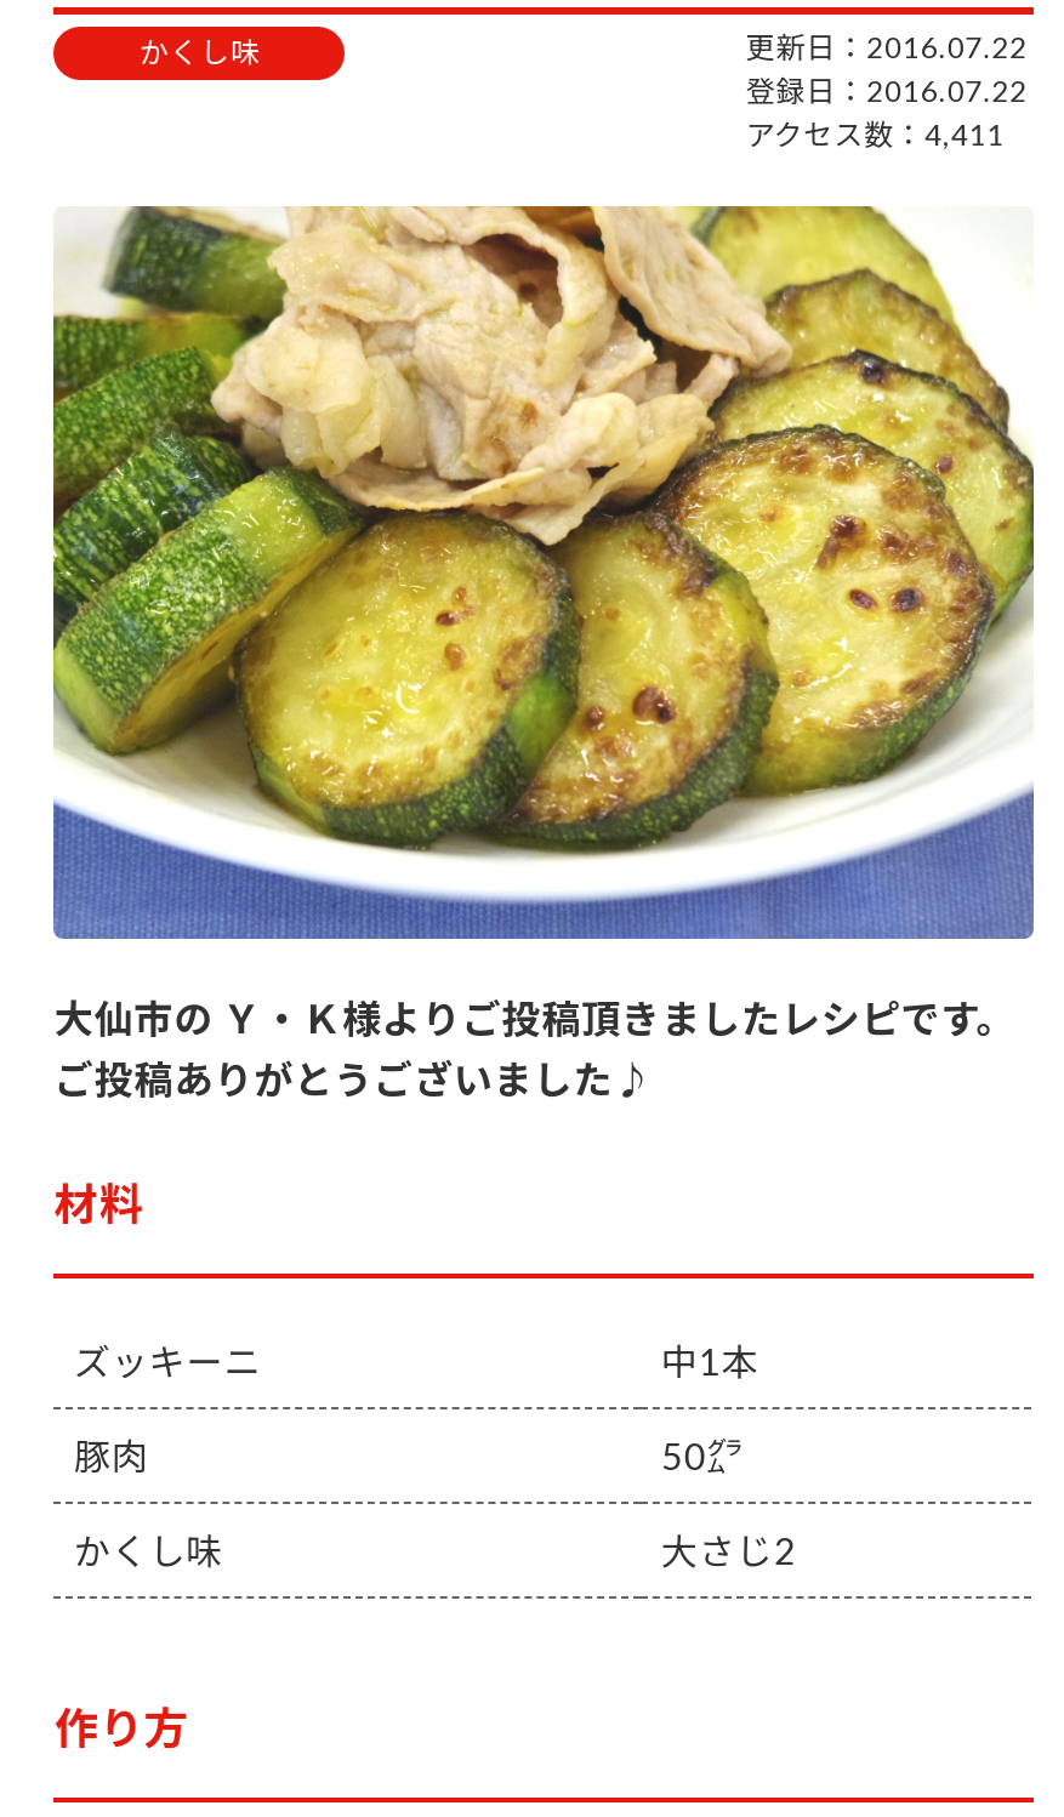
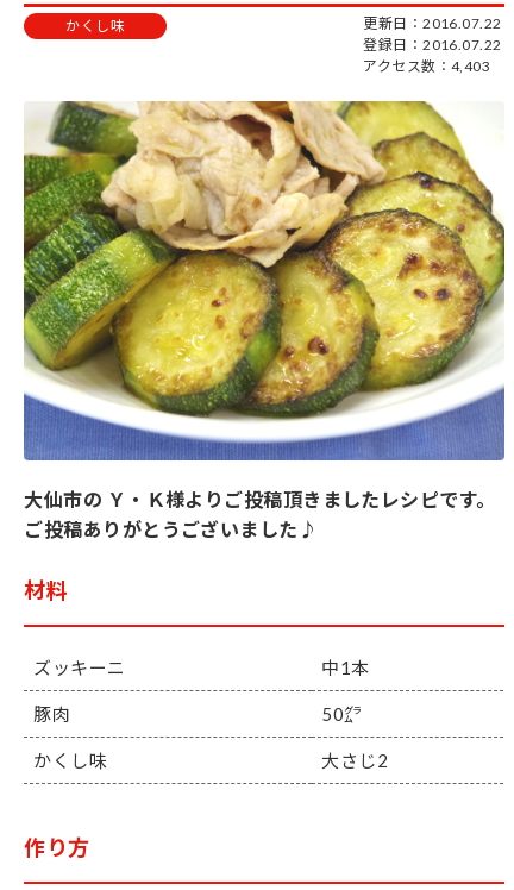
[746,116,1005,153] アクセス数：4,411 -> [363,57,490,75] アクセス数：4,403

